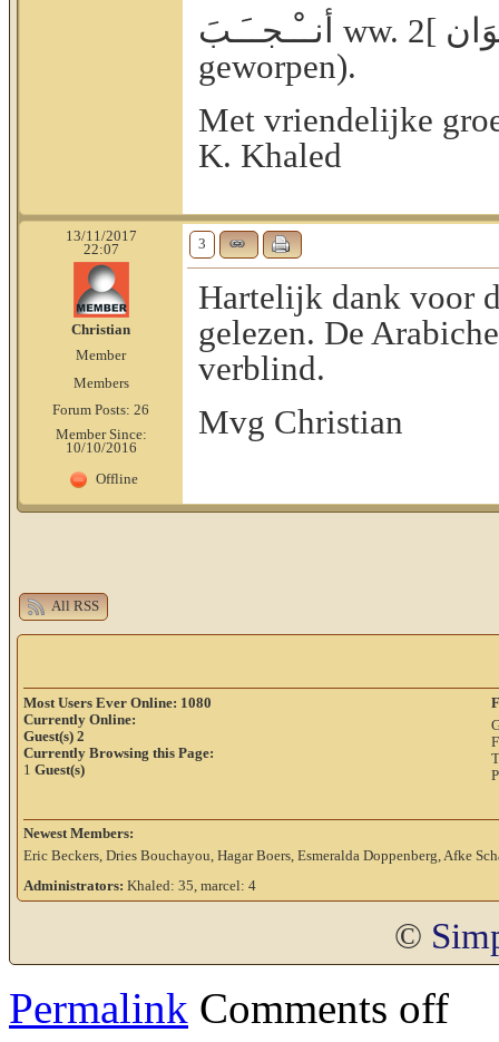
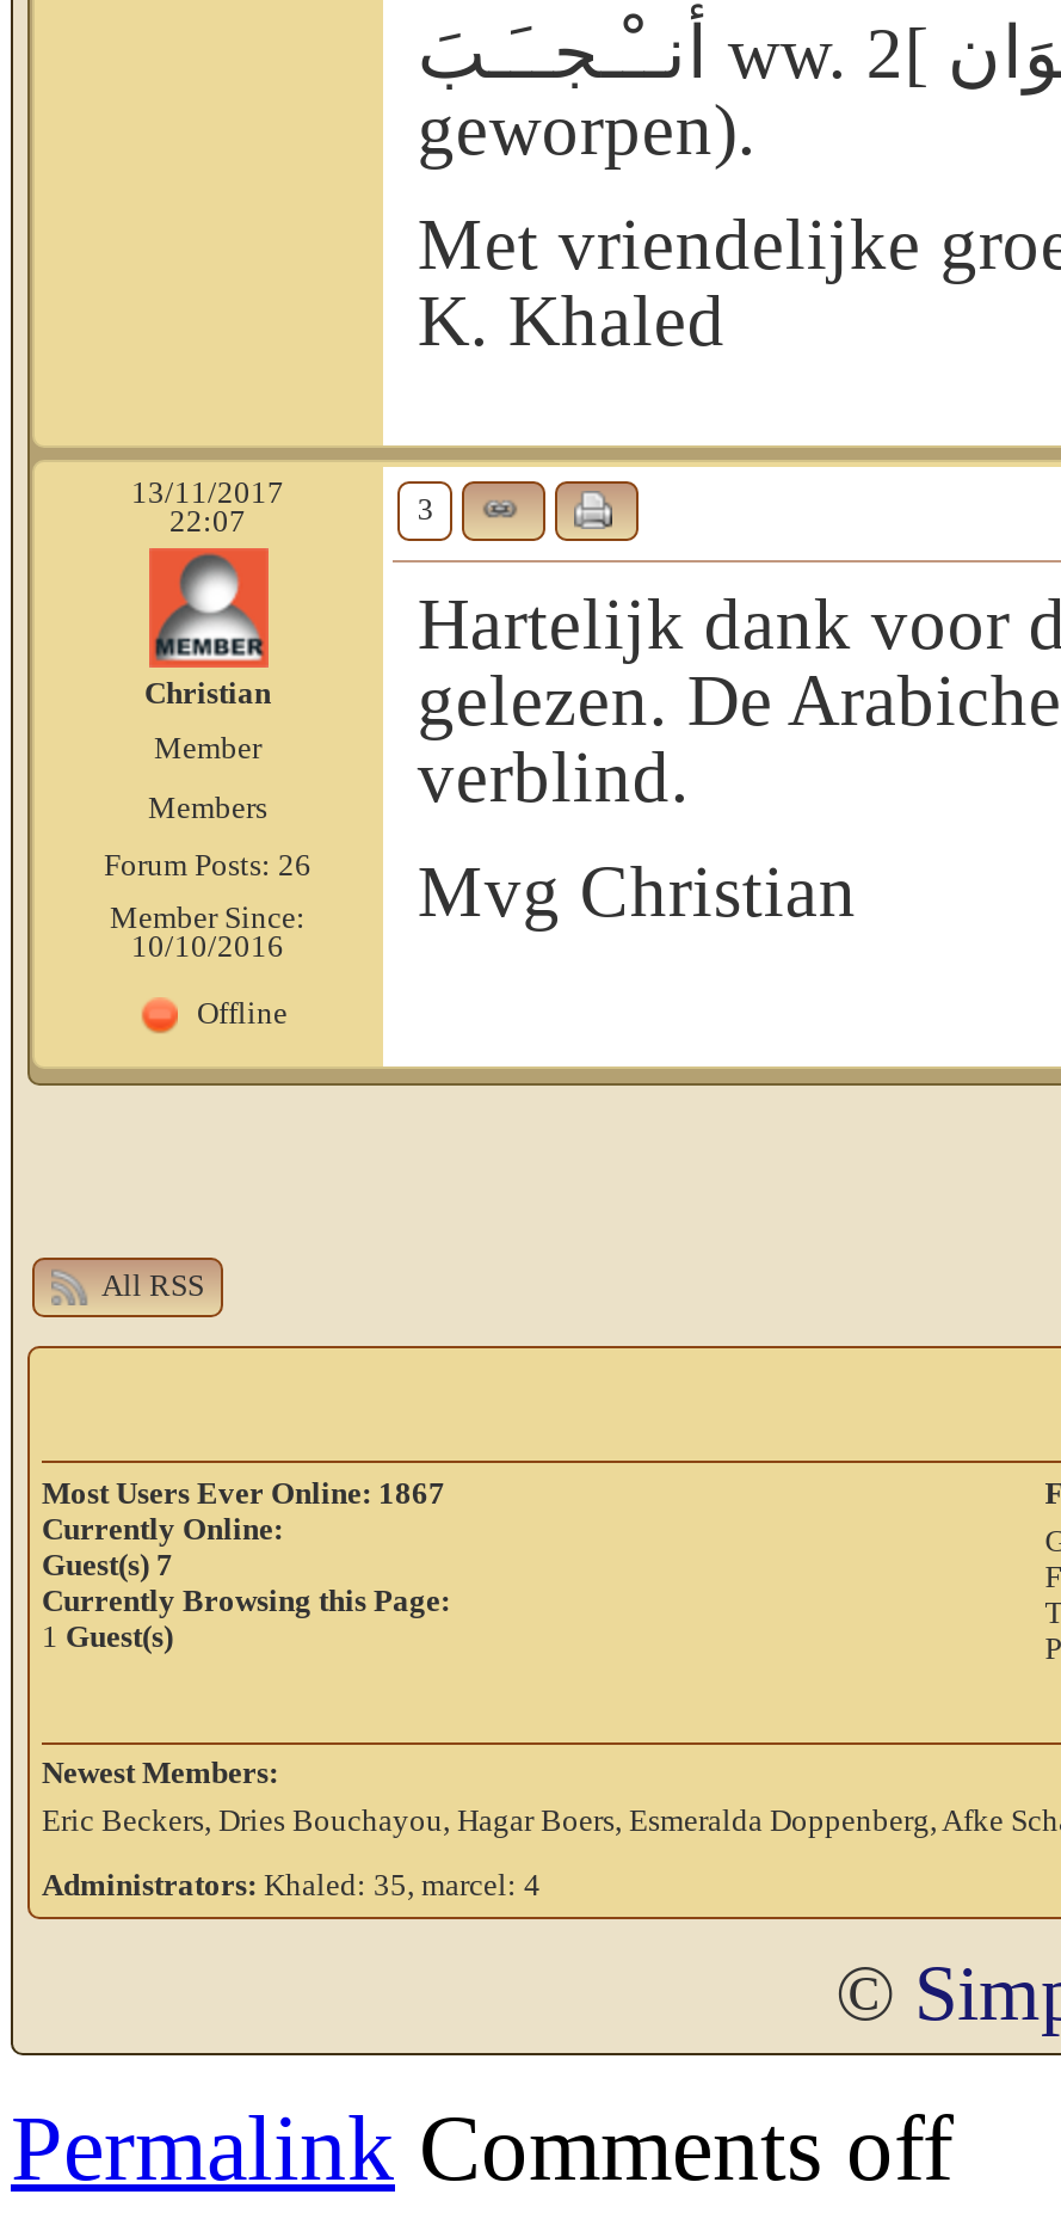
[23,695,212,711] Most Users Ever Online: 1080 -> [42,1477,445,1511] Most Users Ever Online: 1867
[23,729,85,744] Guest(s) 2 -> [42,1549,173,1582] Guest(s) 7

